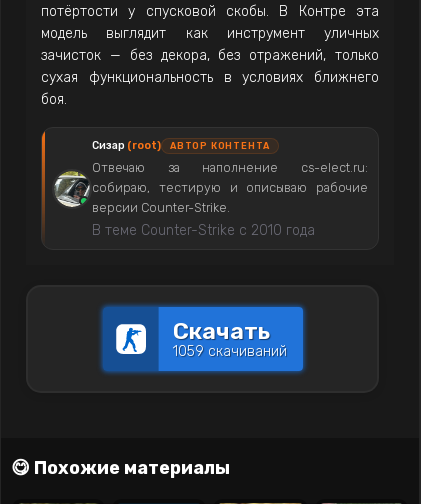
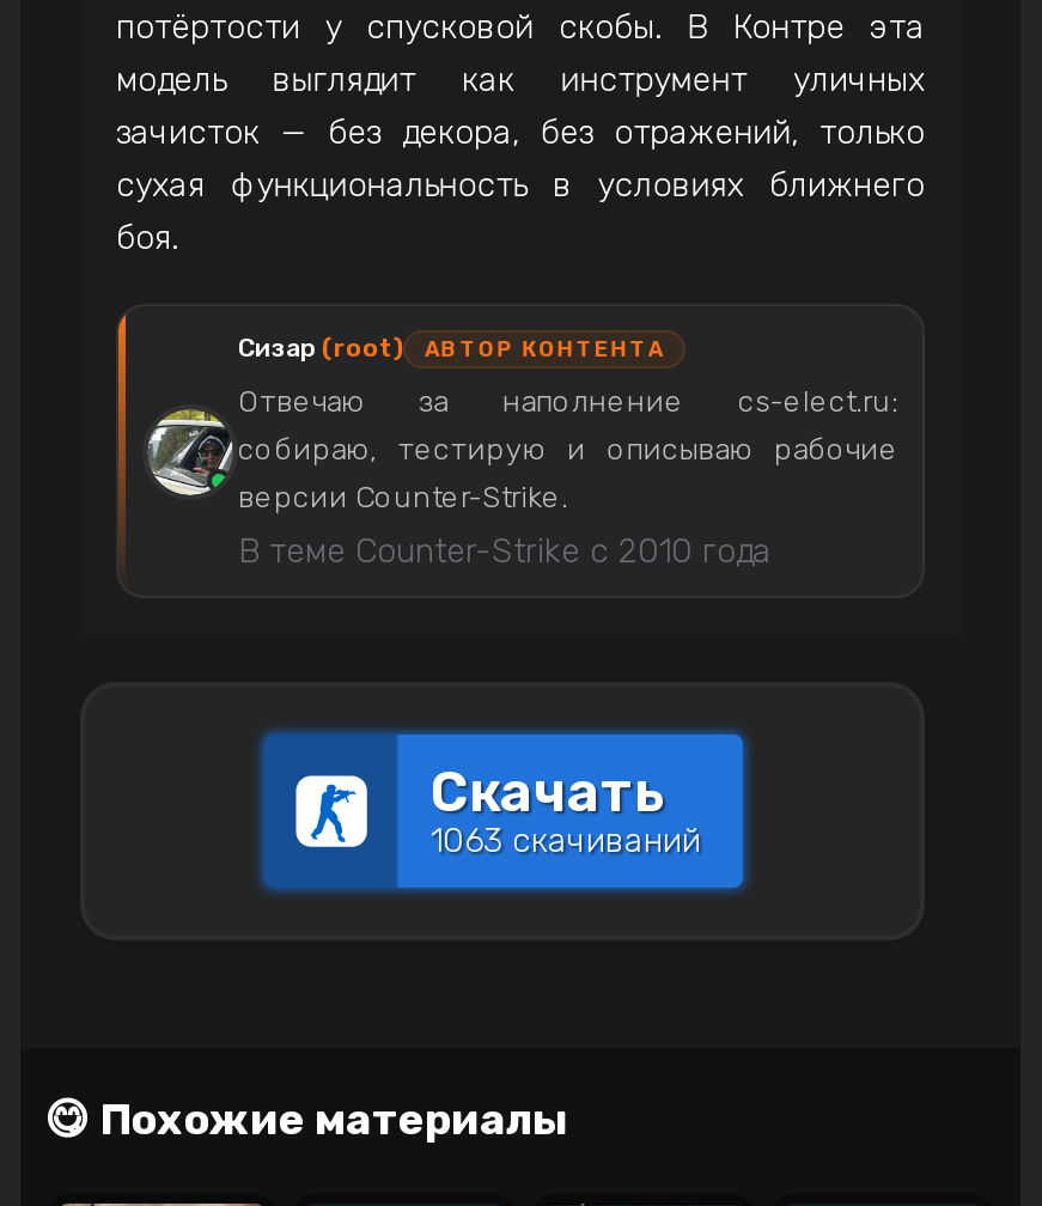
[172,343,286,360] 1059 скачиваний -> [431,821,701,862] 1063 скачиваний

